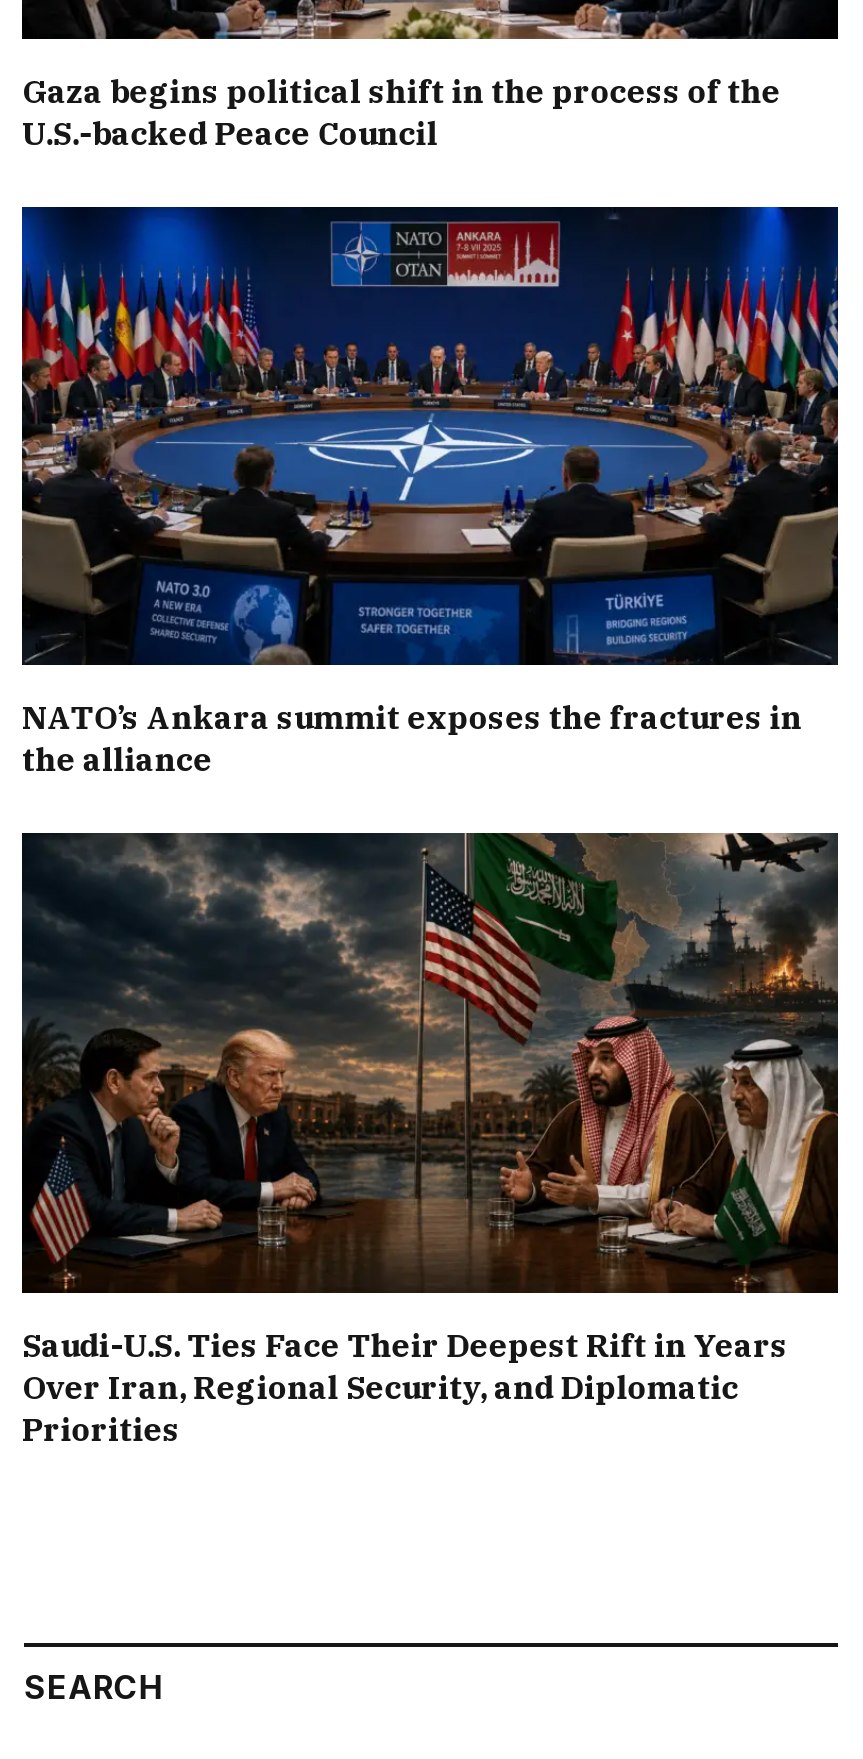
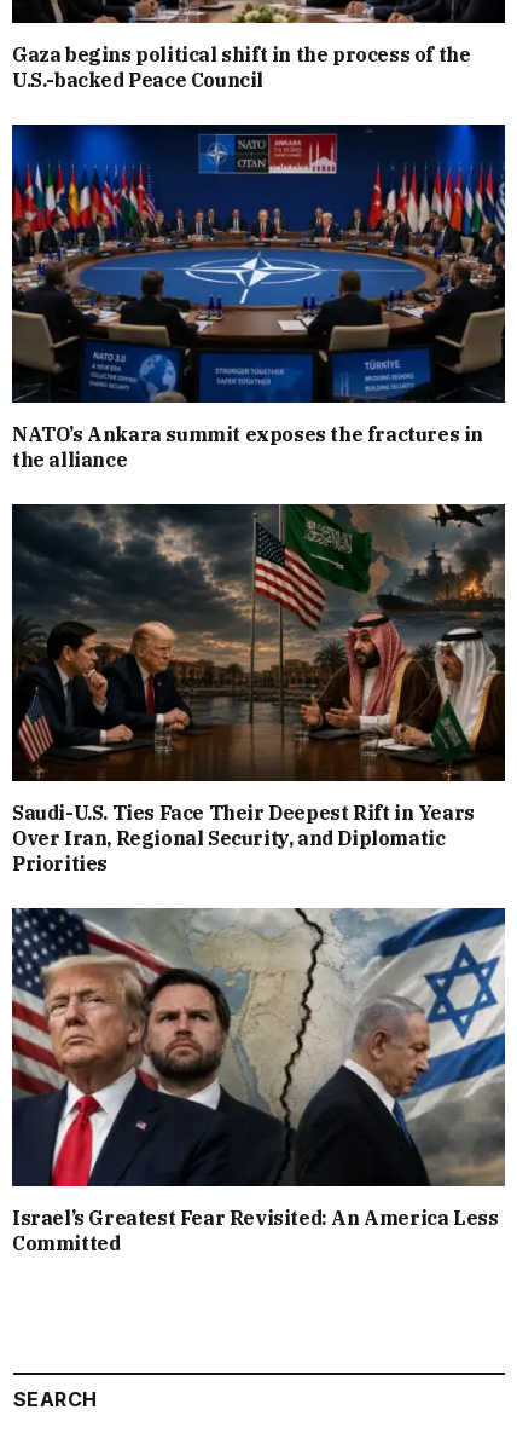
none -> [11,907,506,1255] [image] | Israel’s Greatest Fear Revisited: An America Less | Committed

